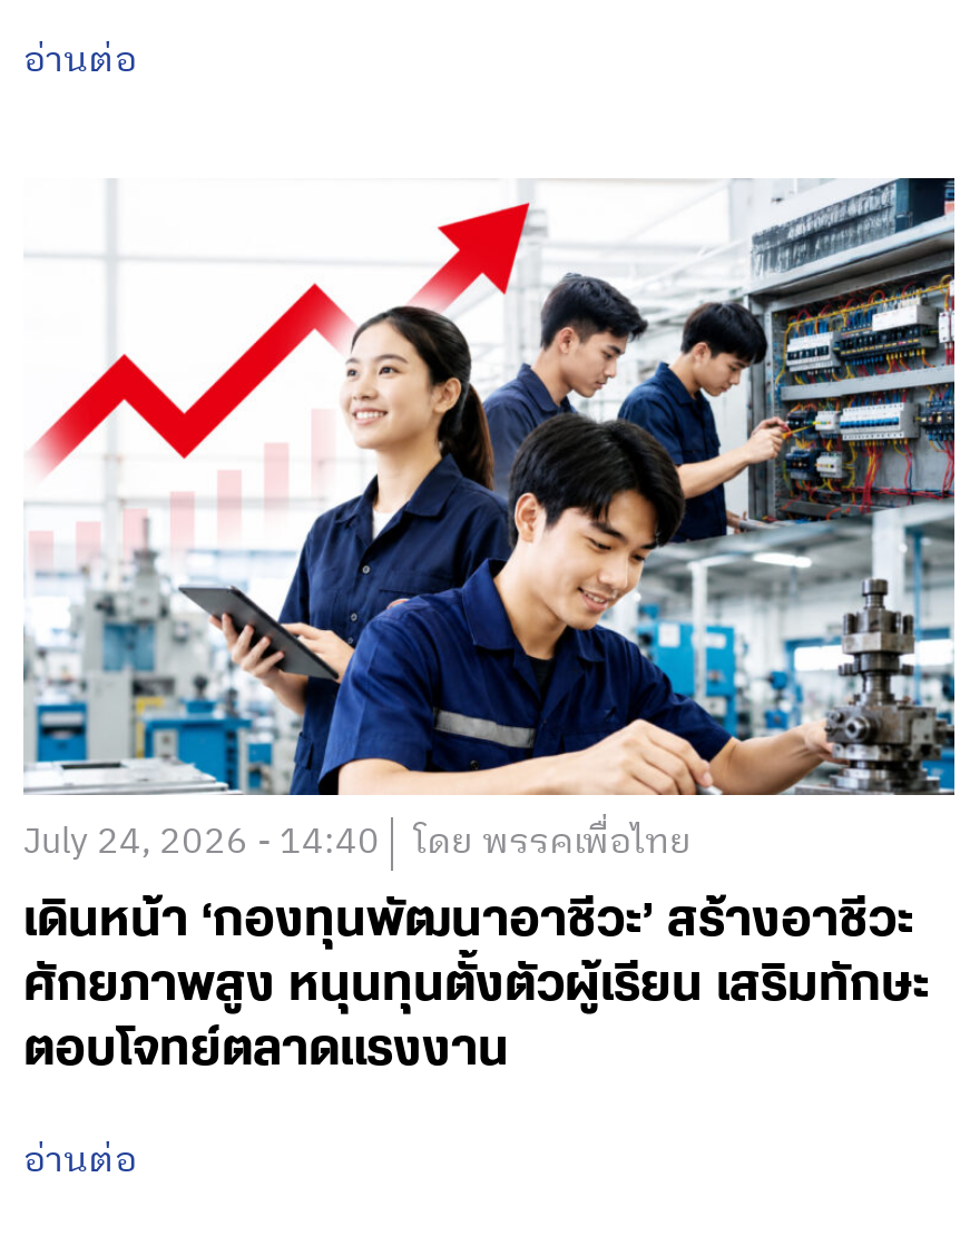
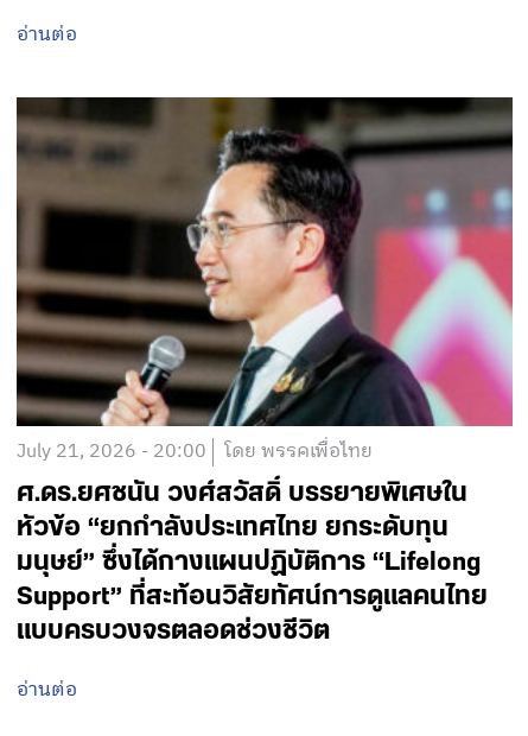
[23,178,957,1073] [image] | July 24, 2026 - 14:40 โดย พรรคเพื่อไทย | เดินหน้า ‘กองทุนพัฒนาอาชีวะ’ สร้างอาชีวะ | ศักยภาพสูง หนุนทุนตั้งตัวผู้เรียน เสริมทักษะ | ตอบโจทย์ตลาดแรงงาน -> [15,96,514,643] [image] | July 21, 2026 - 20:00 โดย พรรคเพื่อไทย | ศ.ดร.ยศชนัน วงศ์สวัสดิ์ บรรยายพิเศษใน | หัวข้อ “ยกกำลังประเทศไทย ยกระดับทุน | มนุษย์” ซึ่งได้กางแผนปฏิบัติการ “Lifelong | Support” ที่สะท้อนวิสัยทัศน์การดูแลคนไทย | แบบครบวงจรตลอดช่วงชีวิต

